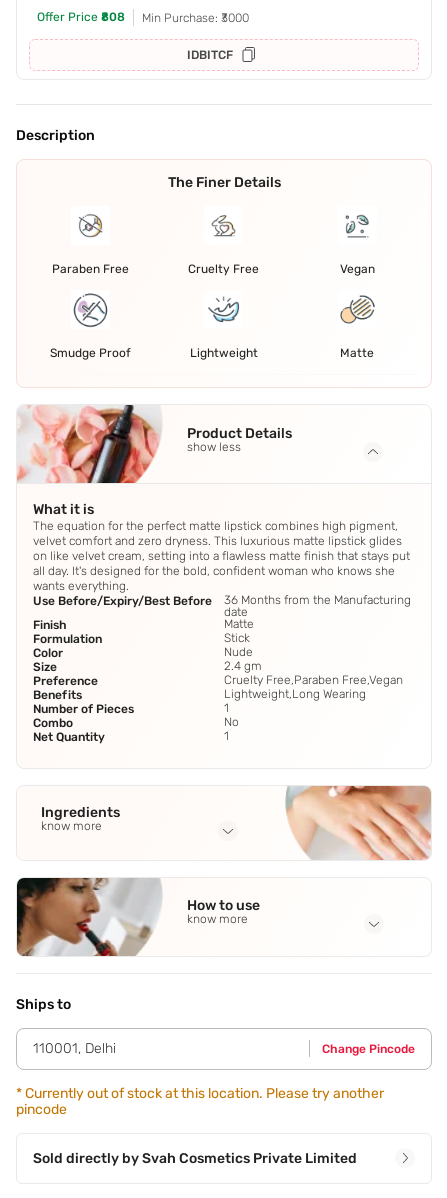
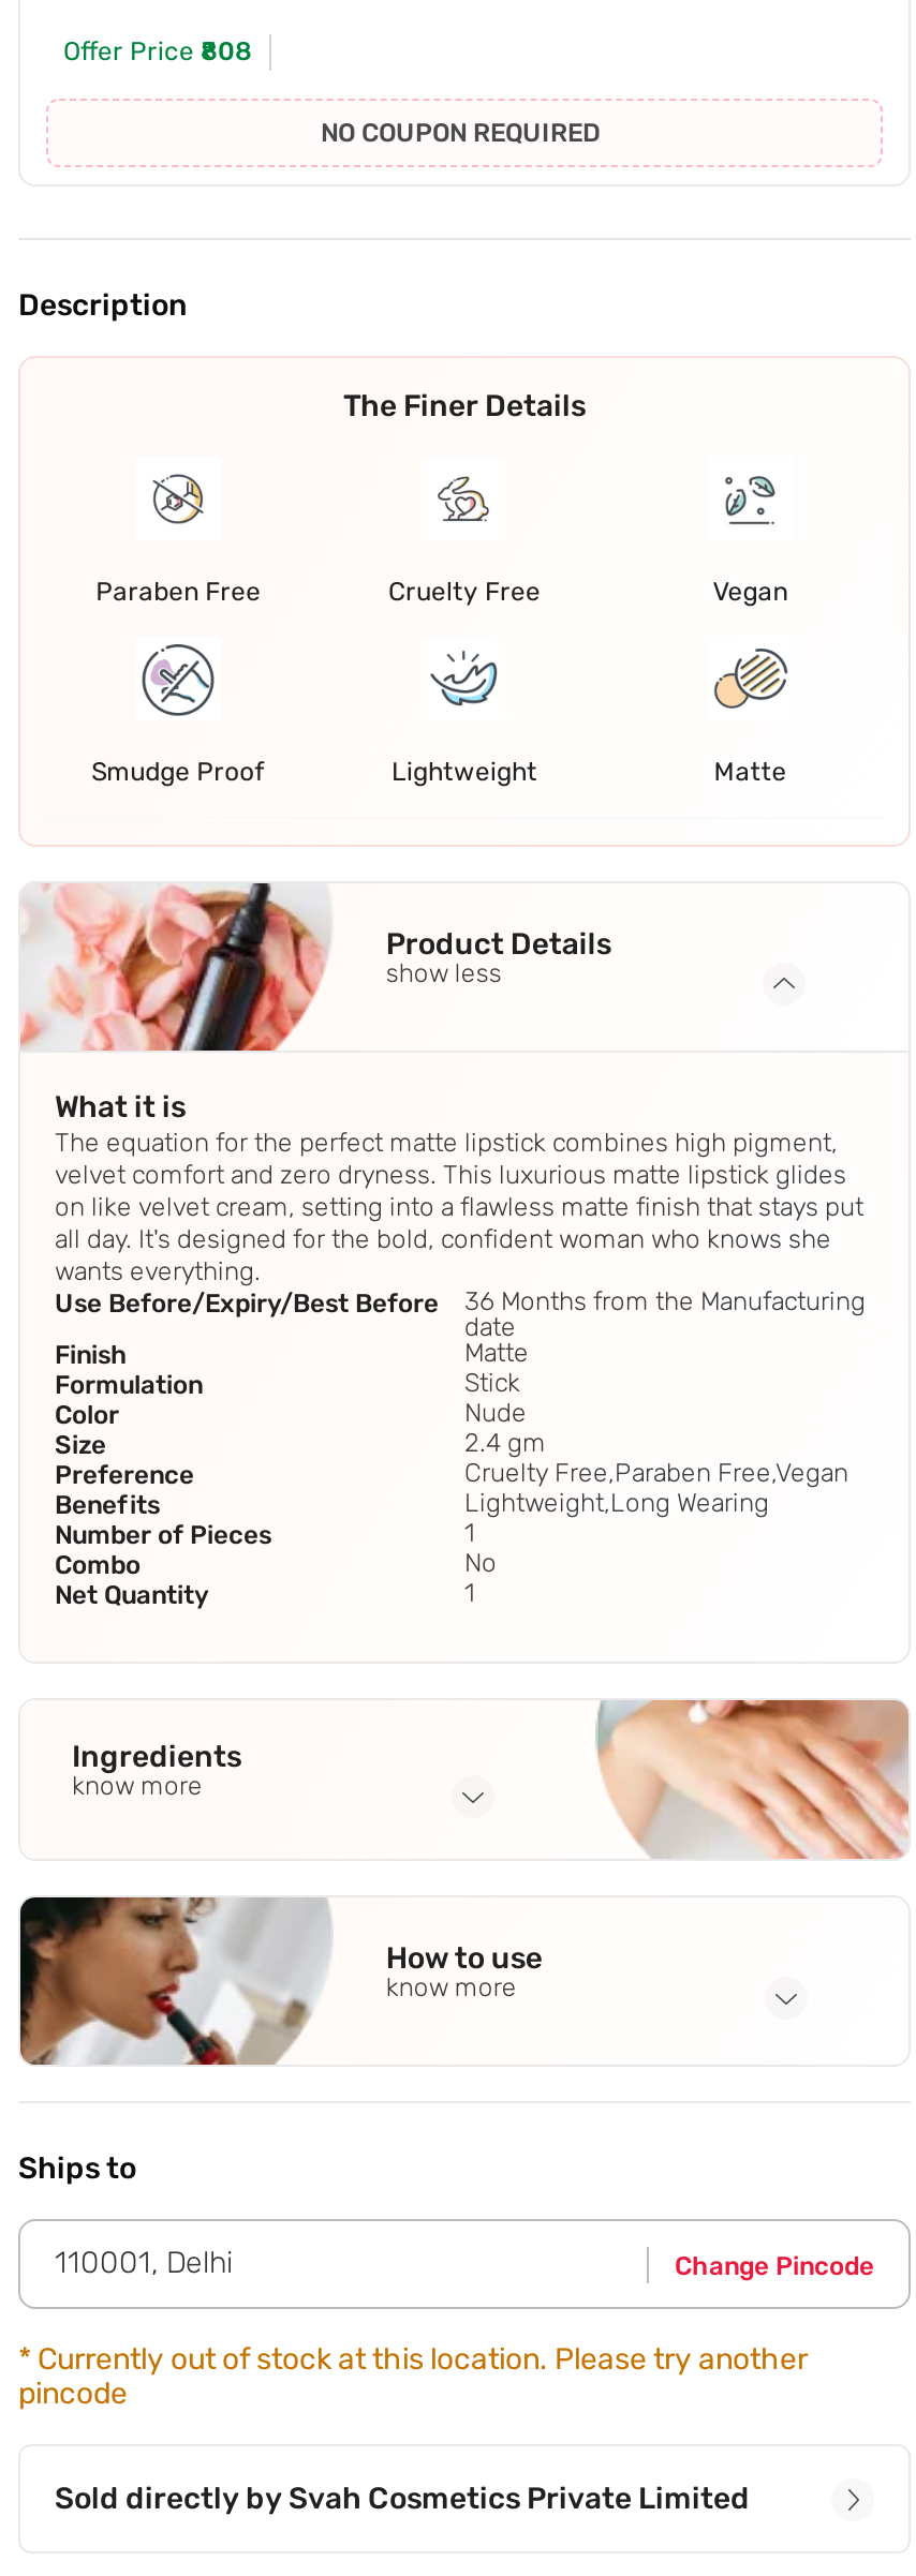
[142,11,249,62] Min Purchase: ₹3000 | IDBITCF -> [321,119,600,149] NO COUPON REQUIRED

